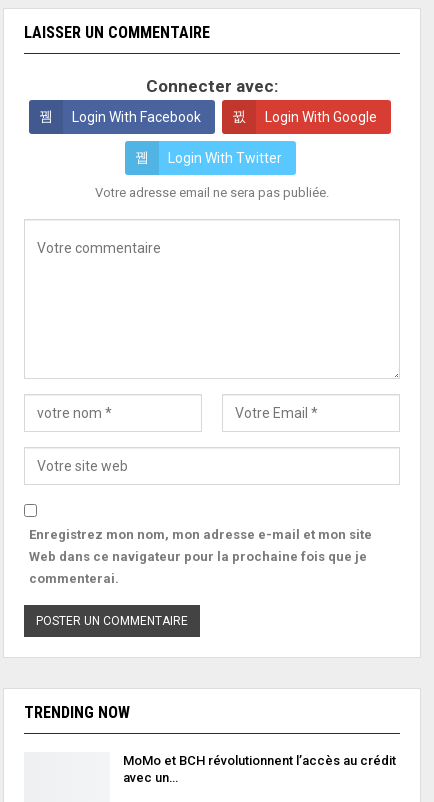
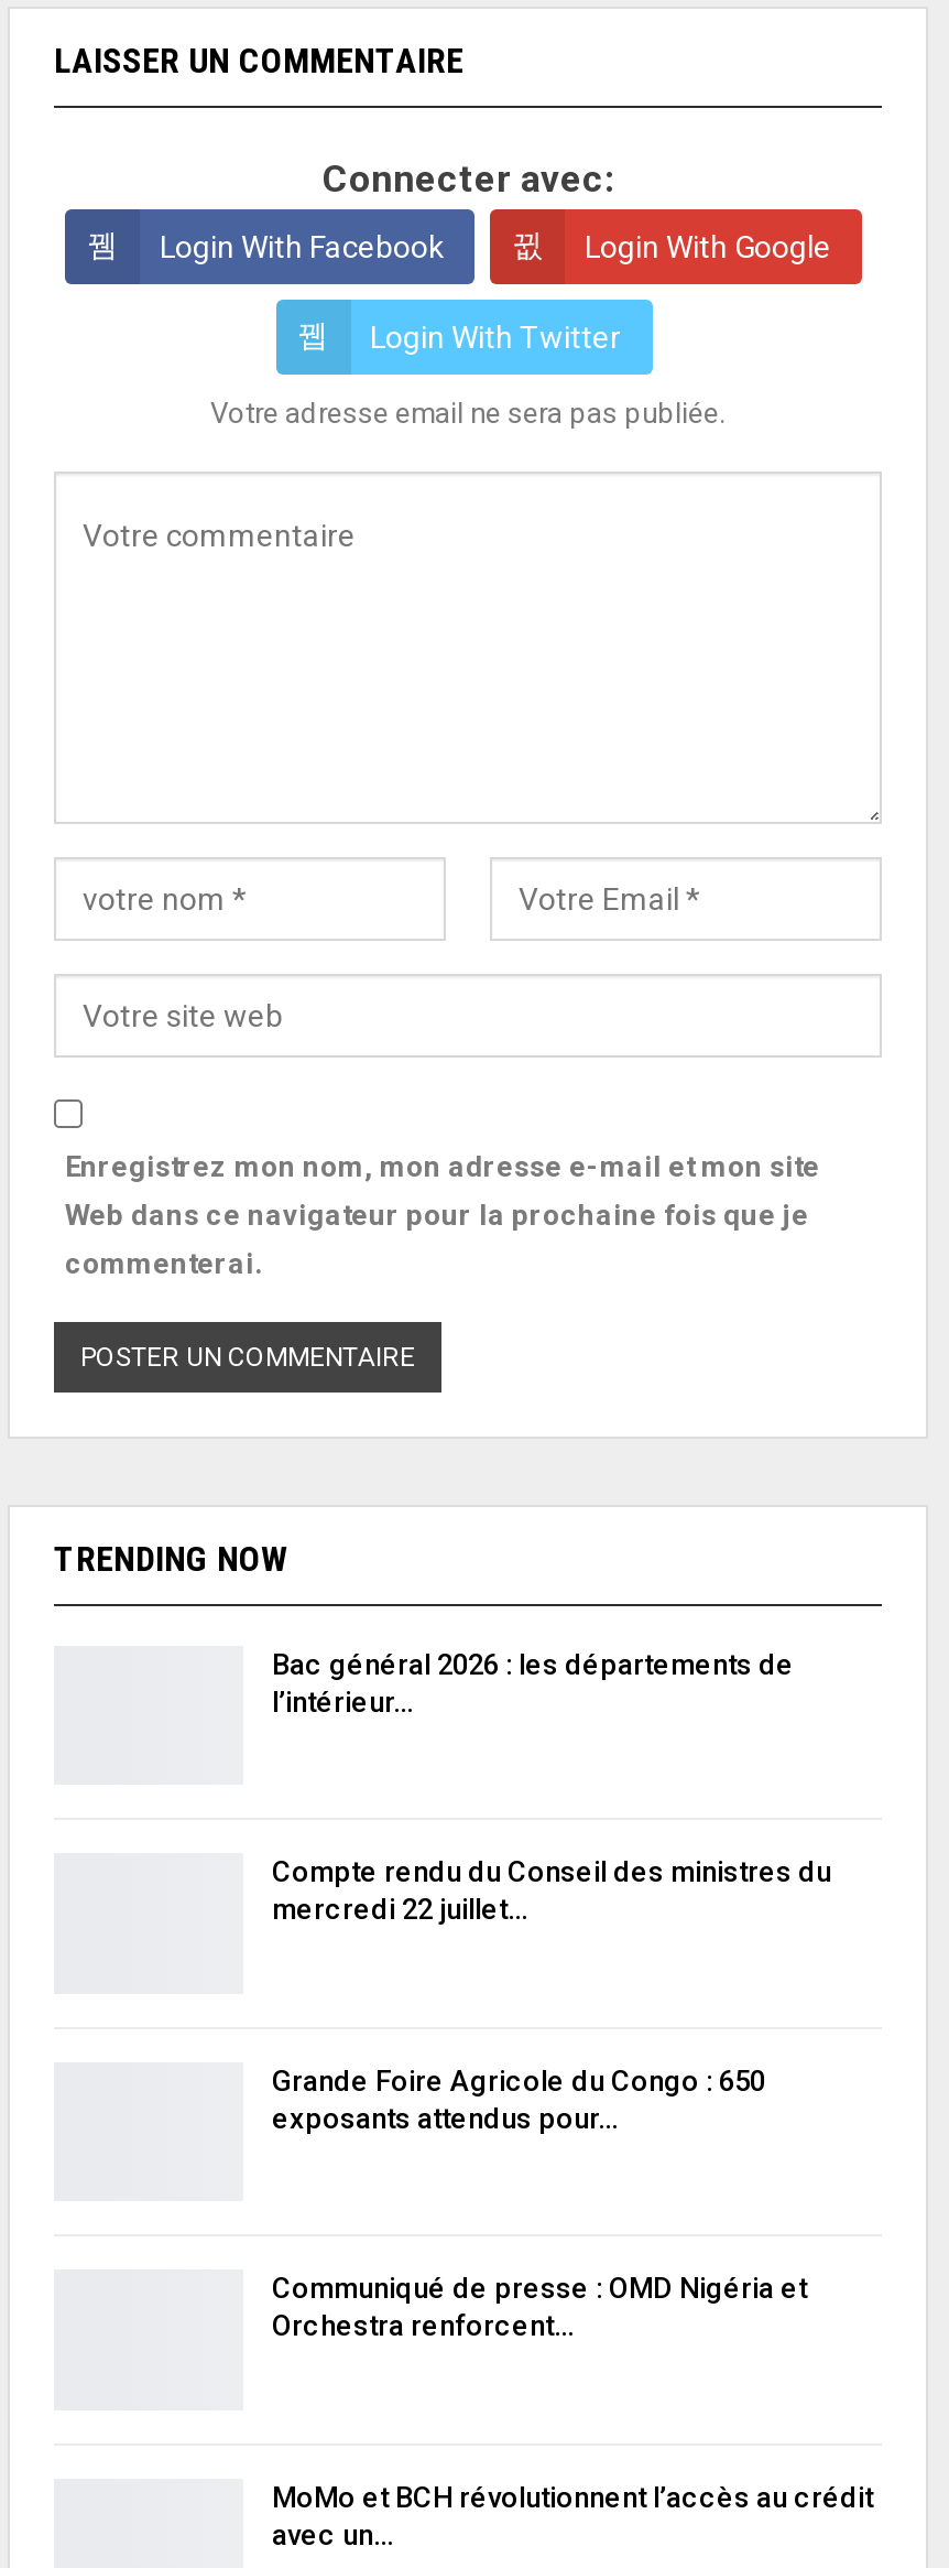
none -> [272,1647,794,1718] Bac général 2026 : les départements de | l’intérieur…
none -> [272,1855,831,1926] Compte rendu du Conseil des ministres du | mercredi 22 juillet…
none -> [272,2064,765,2135] Grande Foire Agricole du Congo : 650 | exposants attendus pour…
none -> [272,2273,807,2343] Communiqué de presse : OMD Nigéria et | Orchestra renforcent…

